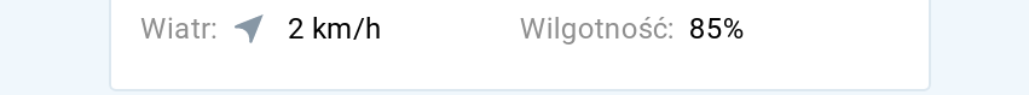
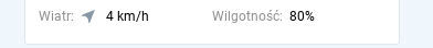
[288,12,745,46] 2 km/h | Wilgotność: 85% -> [106,9,315,24] 4 km/h | Wilgotność: 80%

